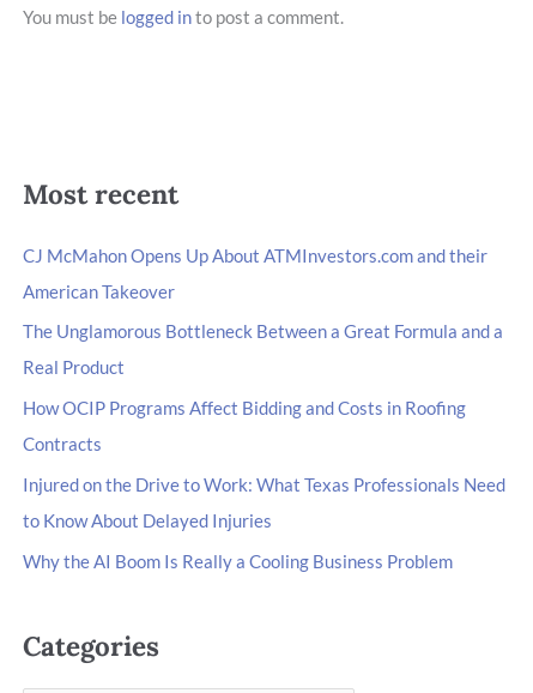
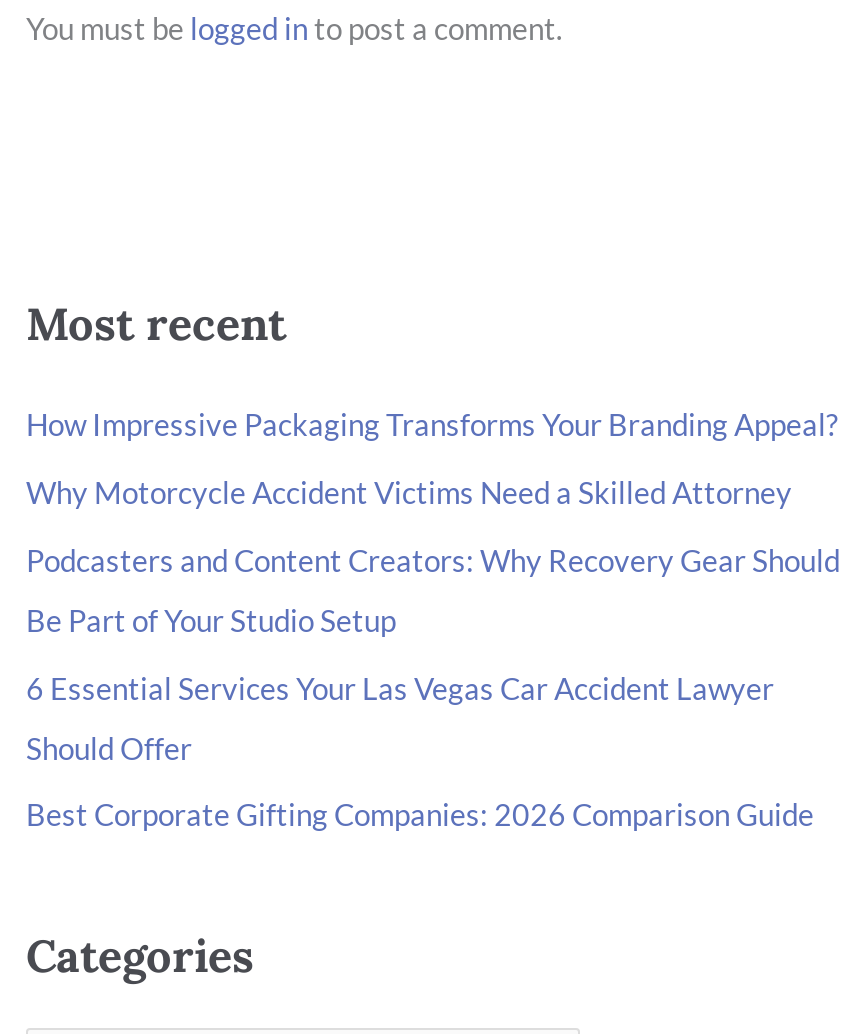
[23,244,505,571] CJ McMahon Opens Up About ATMInvestors.com and their | American Takeover | The Unglamorous Bottleneck Between a Great Formula and a | Real Product | How OCIP Programs Affect Bidding and Costs in Roofing | Contracts | Injured on the Drive to Work: What Texas Professionals Need | to Know About Delayed Injuries | Why the AI Boom Is Really a Cooling Business Problem -> [26,406,840,832] How Impressive Packaging Transforms Your Branding Appeal? | Why Motorcycle Accident Victims Need a Skilled Attorney | Podcasters and Content Creators: Why Recovery Gear Should | Be Part of Your Studio Setup | 6 Essential Services Your Las Vegas Car Accident Lawyer | Should Offer | Best Corporate Gifting Companies: 2026 Comparison Guide

